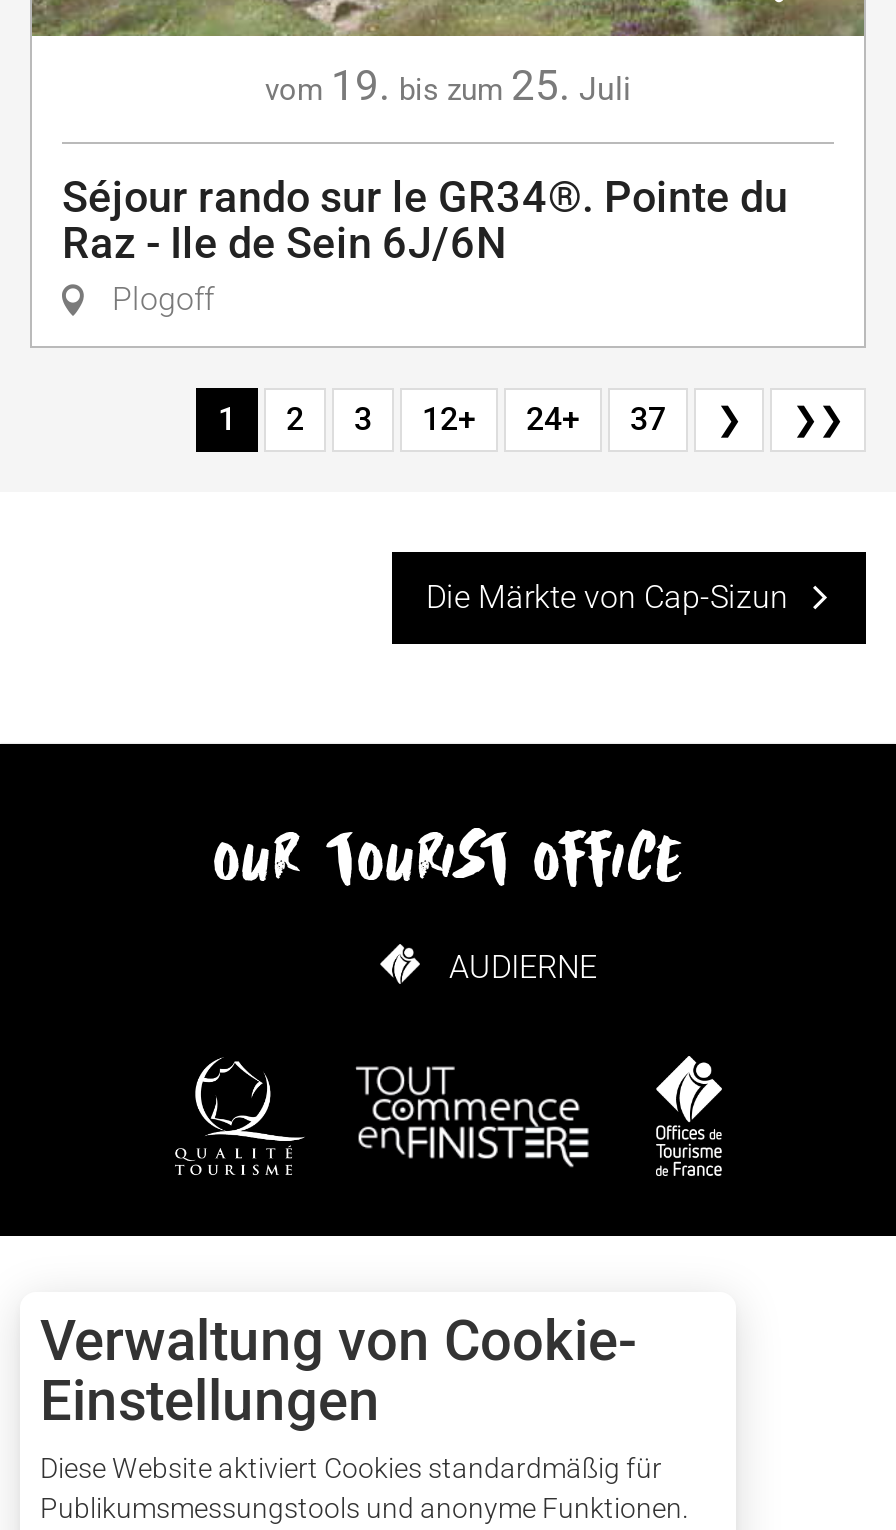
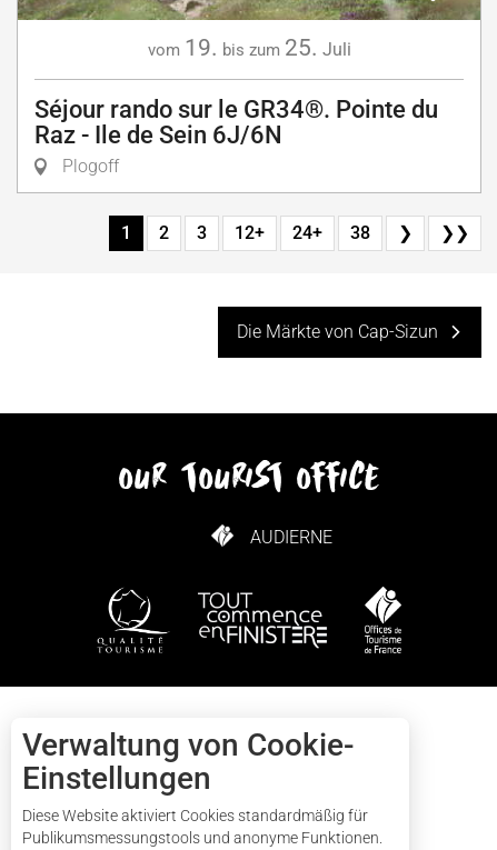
[630,400,666,438] 37 -> [350,222,370,243] 38

